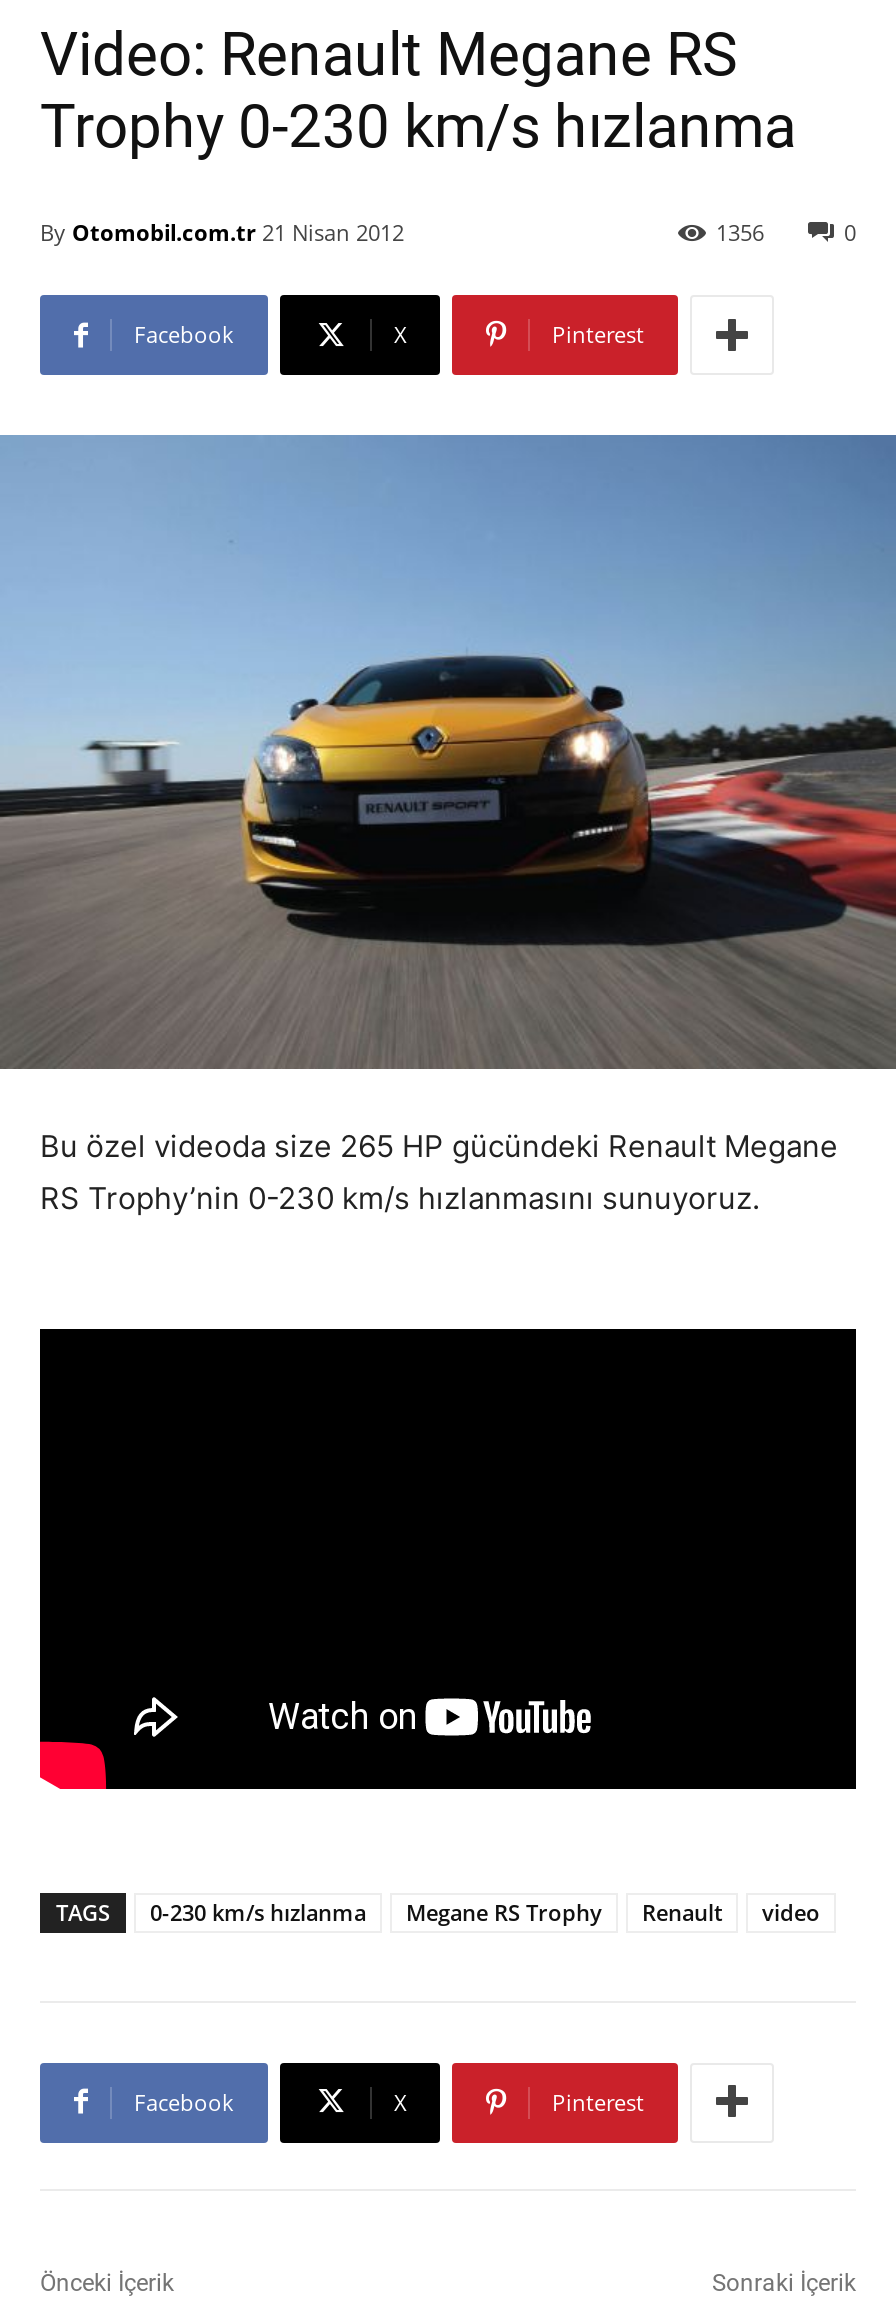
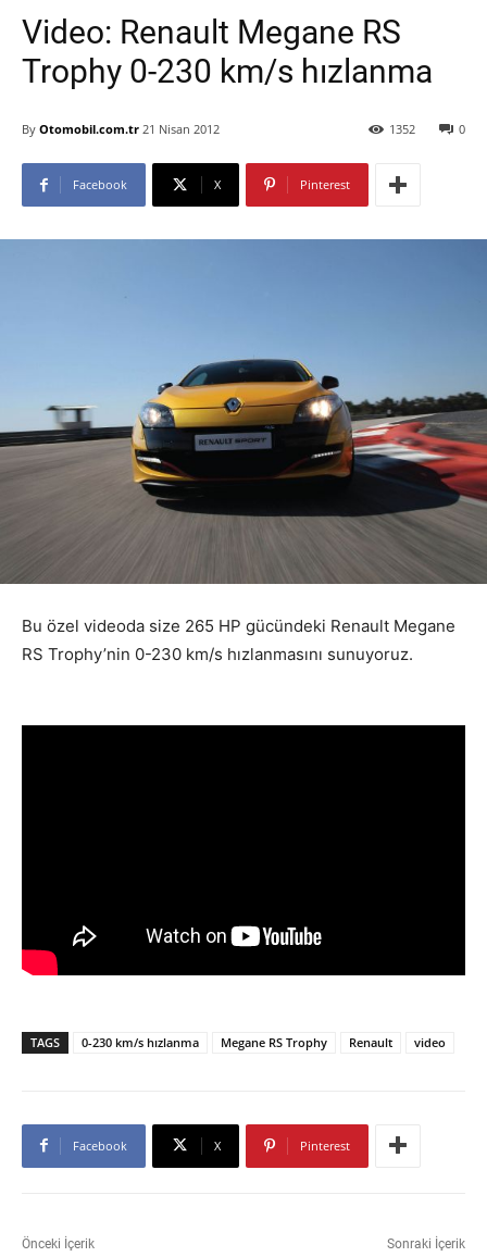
[716,217,764,247] 1356 -> [389,121,415,137] 1352

